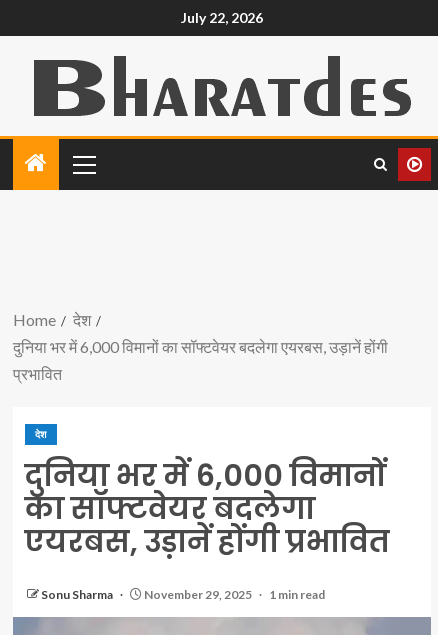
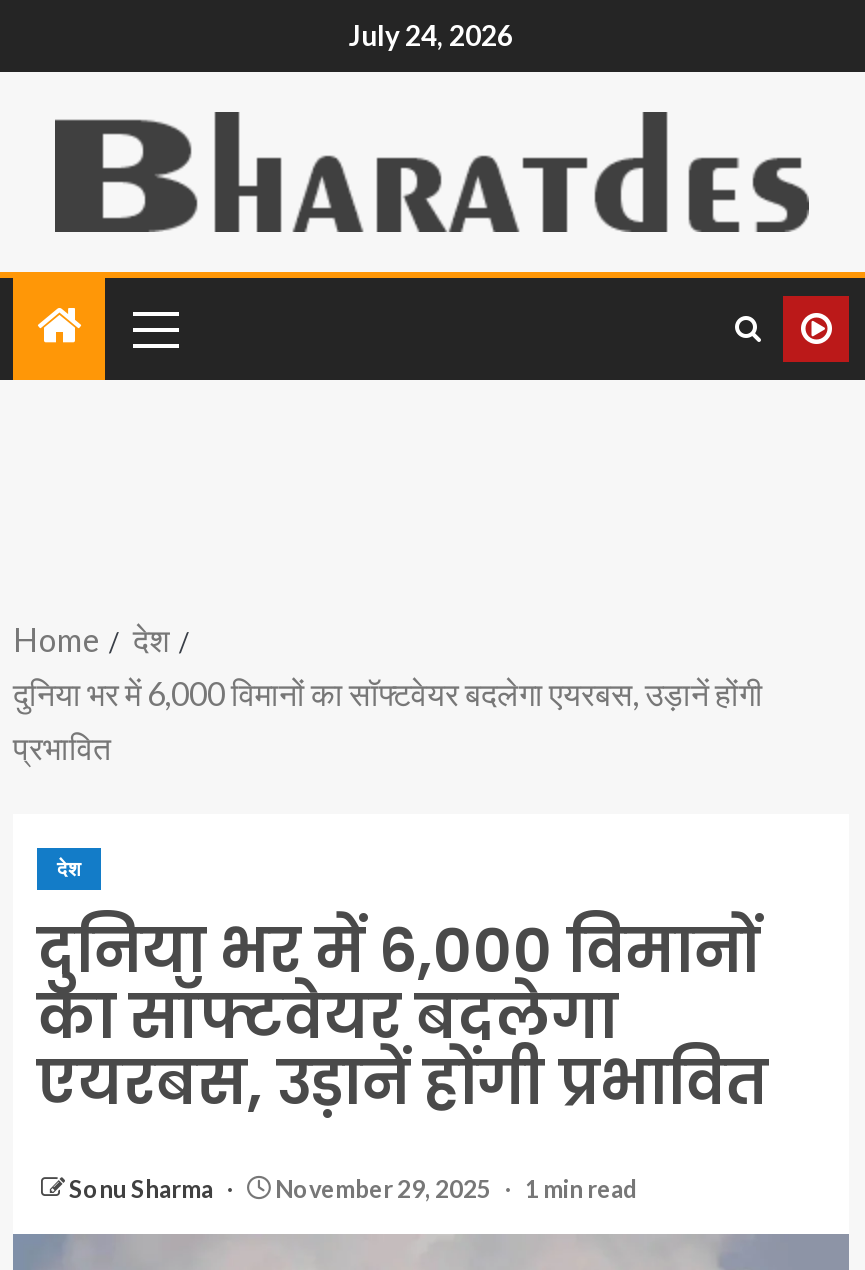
[181,9,263,26] July 22, 2026 -> [349,18,513,52] July 24, 2026

